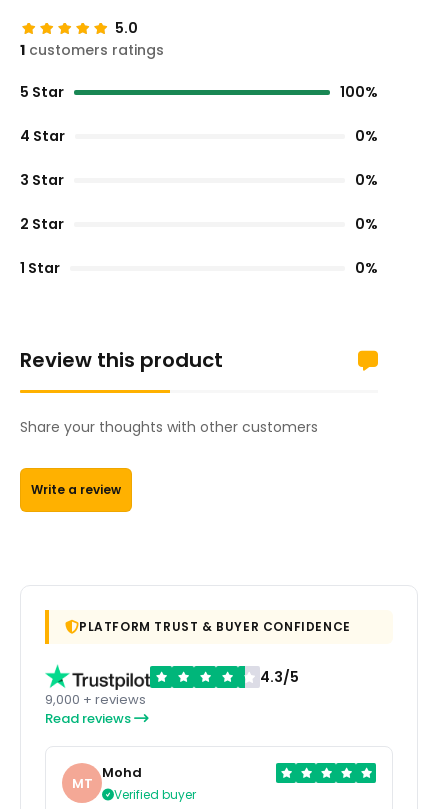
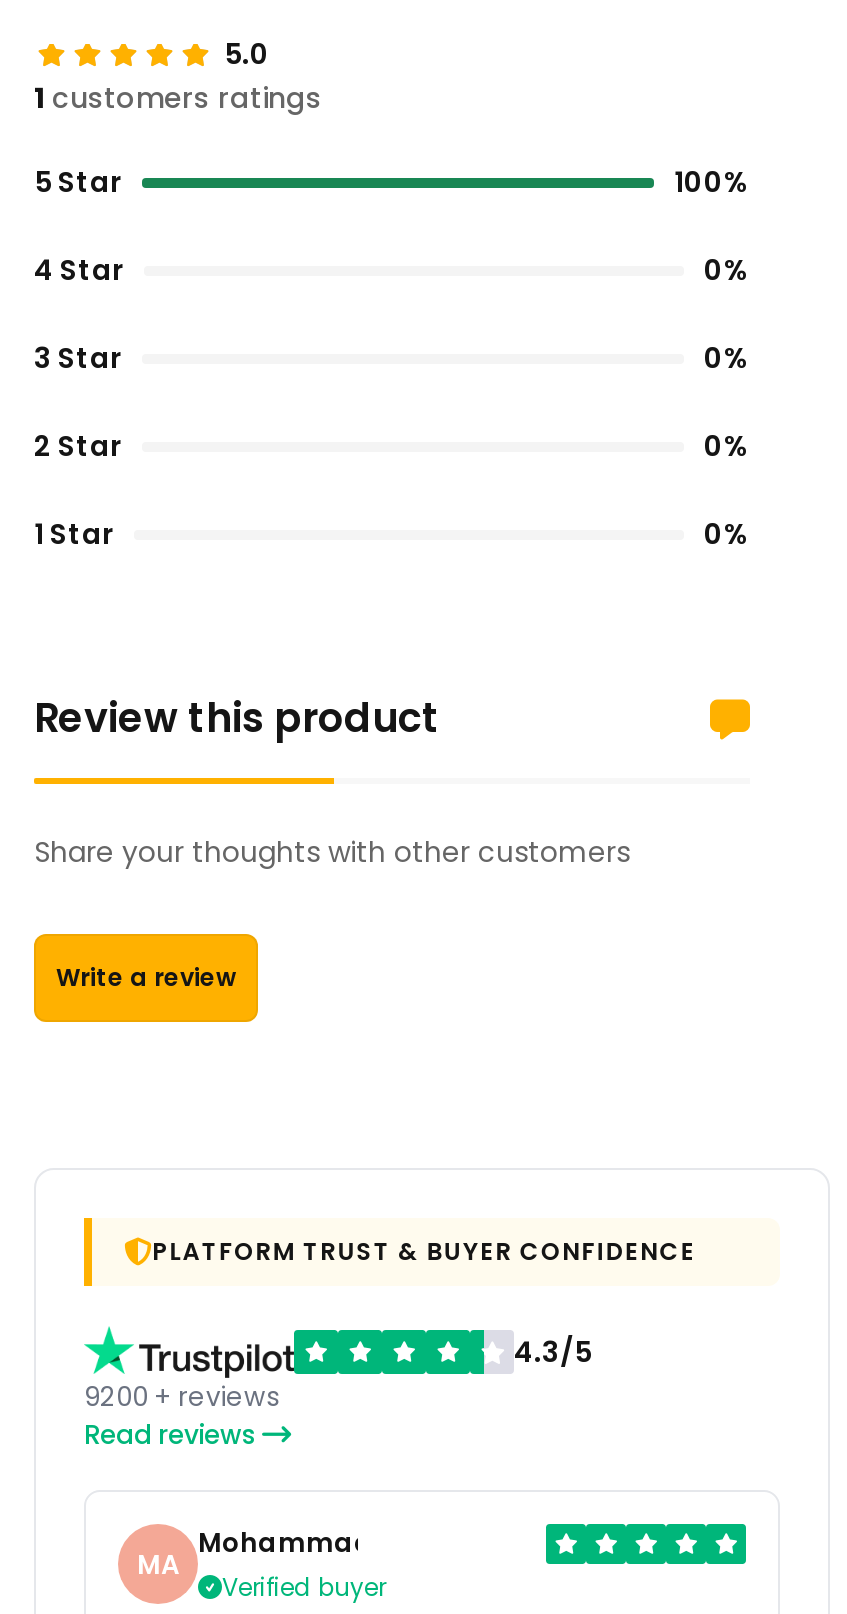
[45,690,146,709] 9,000 + reviews -> [84,1379,280,1417] 9200 + reviews
[102,763,142,782] Mohd -> [198,1525,374,1563] Mohammad
[71,774,92,793] MT -> [137,1546,179,1584] MA

